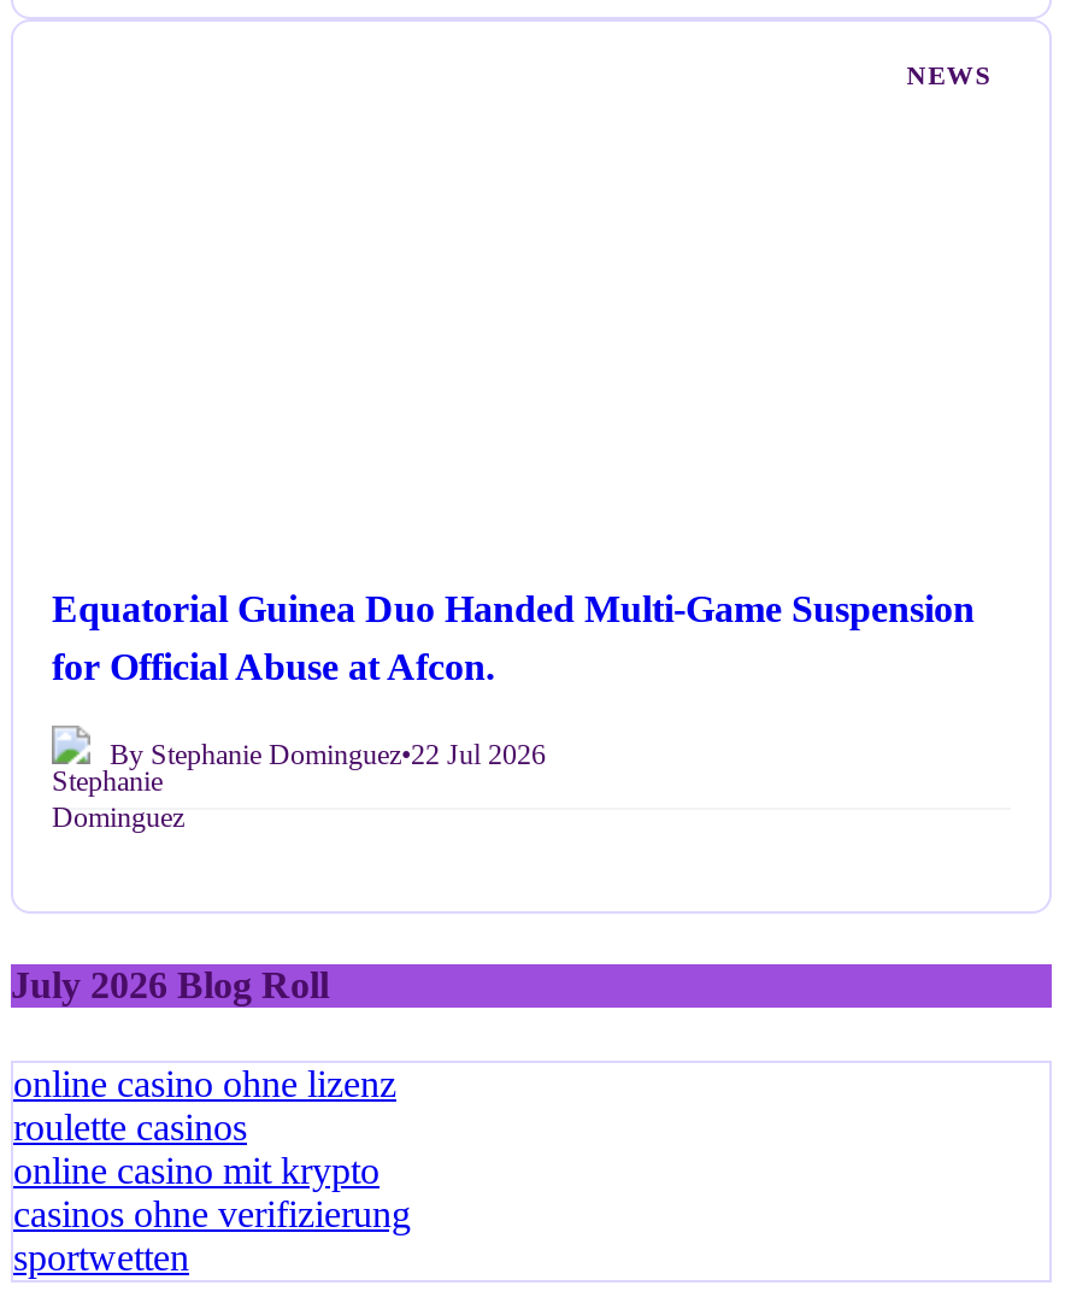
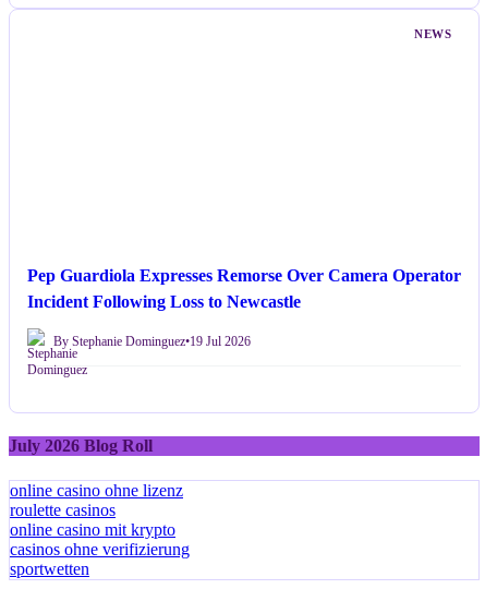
[52,588,975,687] Equatorial Guinea Duo Handed Multi-Game Suspension | for Official Abuse at Afcon. -> [27,266,461,311] Pep Guardiola Expresses Remorse Over Camera Operator | Incident Following Loss to Newcastle
[110,737,546,770] By Stephanie Dominguez•22 Jul 2026 -> [53,333,251,349] By Stephanie Dominguez•19 Jul 2026

